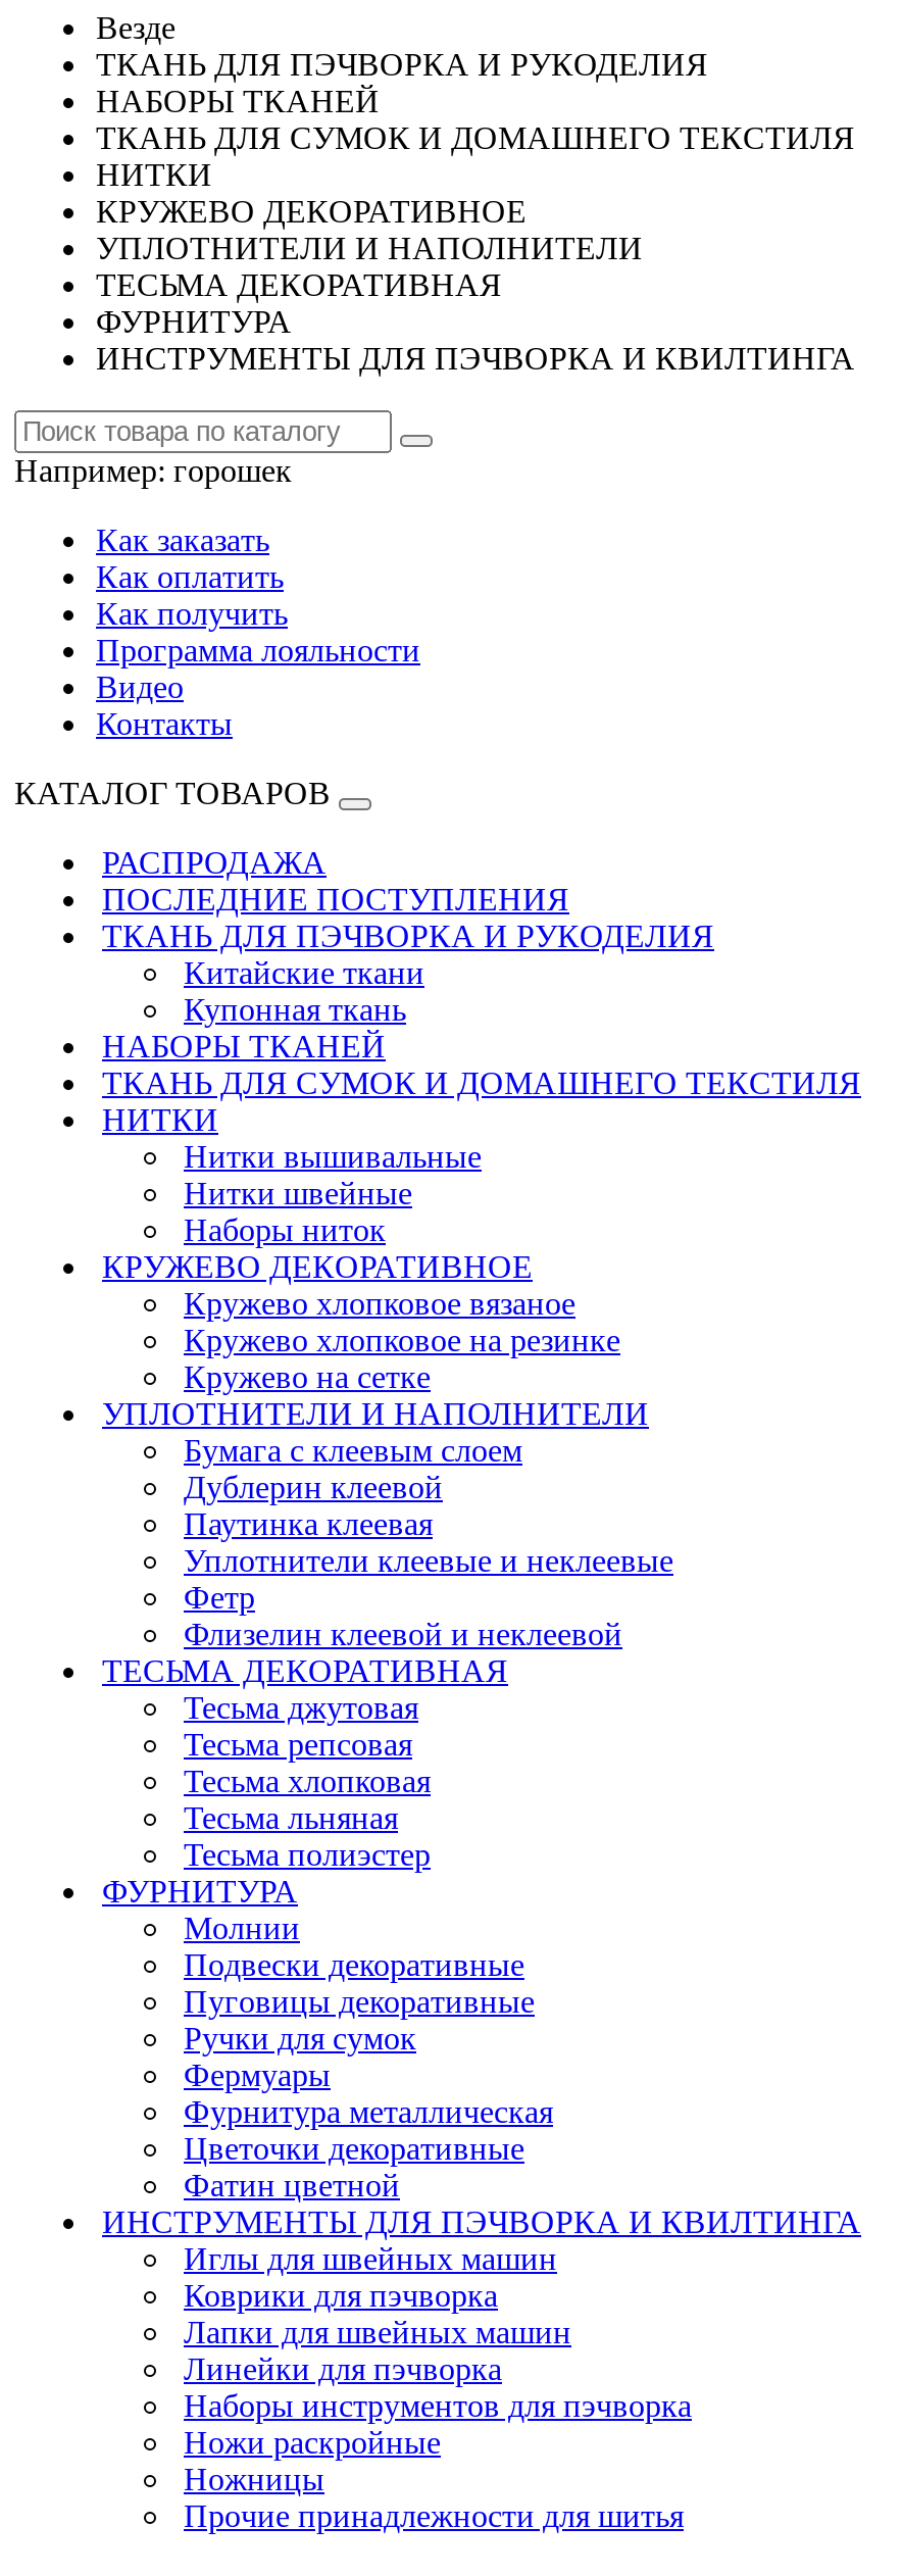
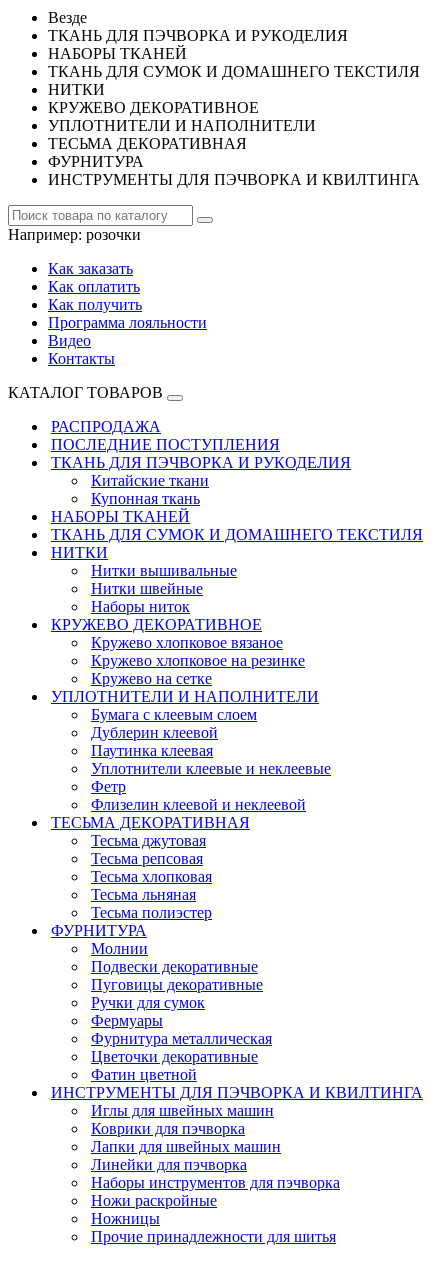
[14,453,292,488] Например:горошек -> [8,226,141,243] Например:розочки

